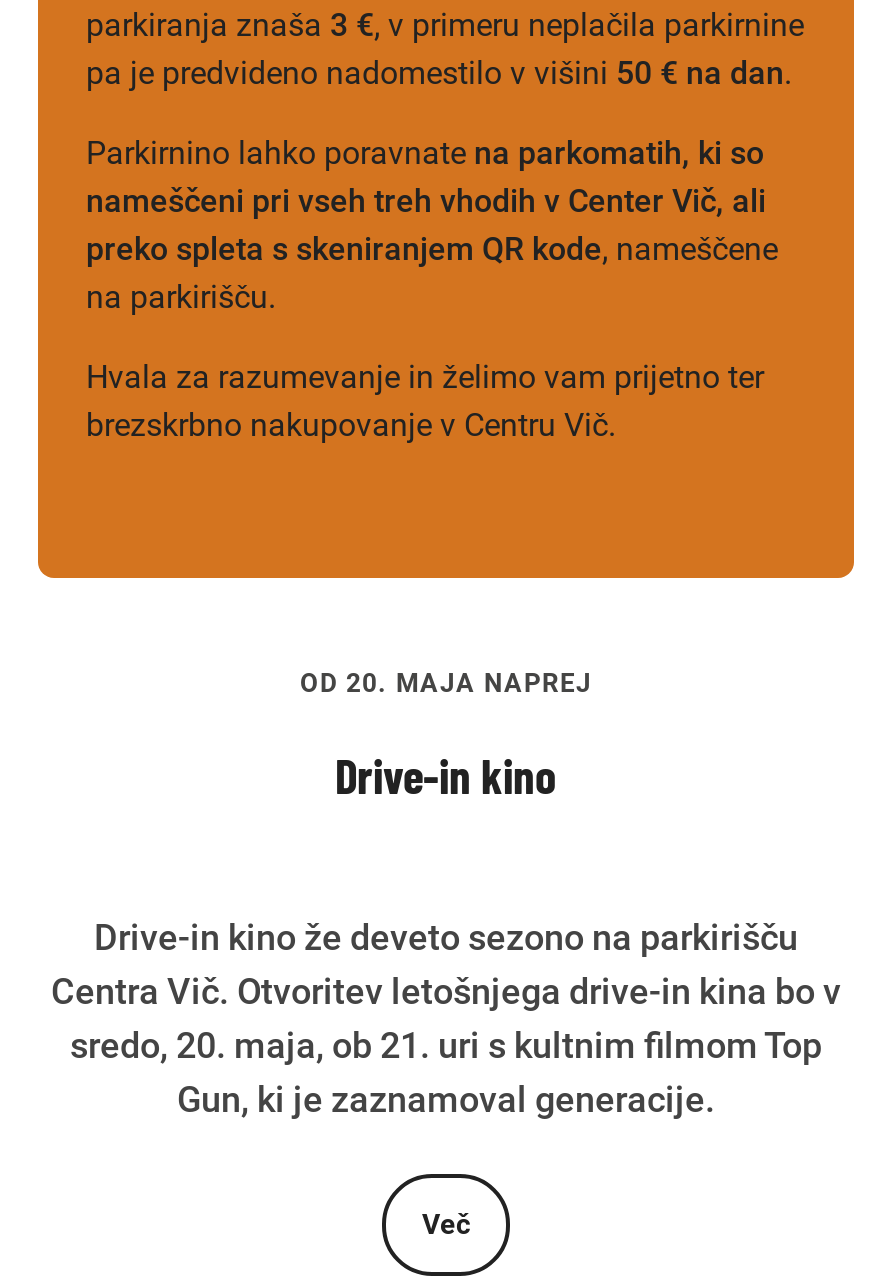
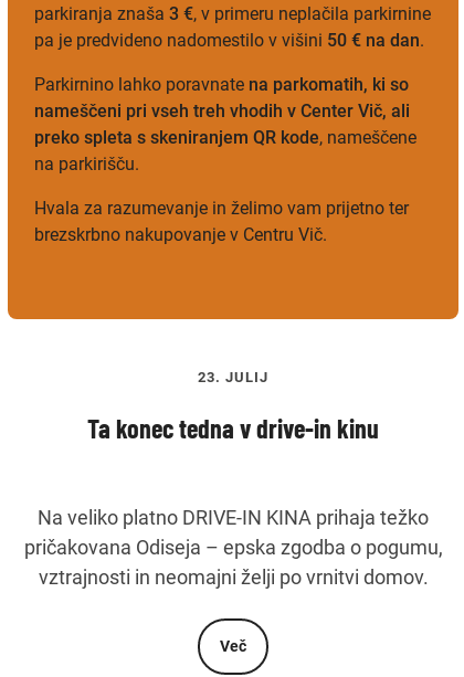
[300,668,592,698] OD 20. MAJA NAPREJ -> [198,369,268,386] 23. JULIJ
[335,746,557,804] Drive-in kino -> [87,412,379,444] Ta konec tedna v drive-in kinu
[51,916,841,1120] Drive-in kino že deveto sezono na parkirišču | Centra Vič. Otvoritev letošnjega drive-in kina bo v | sredo, 20. maja, ob 21. uri s kultnim filmom Top | Gun, ki je zaznamoval generacije. -> [24,506,442,589] Na veliko platno DRIVE-IN KINA prihaja težko | pričakovana Odiseja – epska zgodba o pogumu, | vztrajnosti in neomajni želji po vrnitvi domov.

